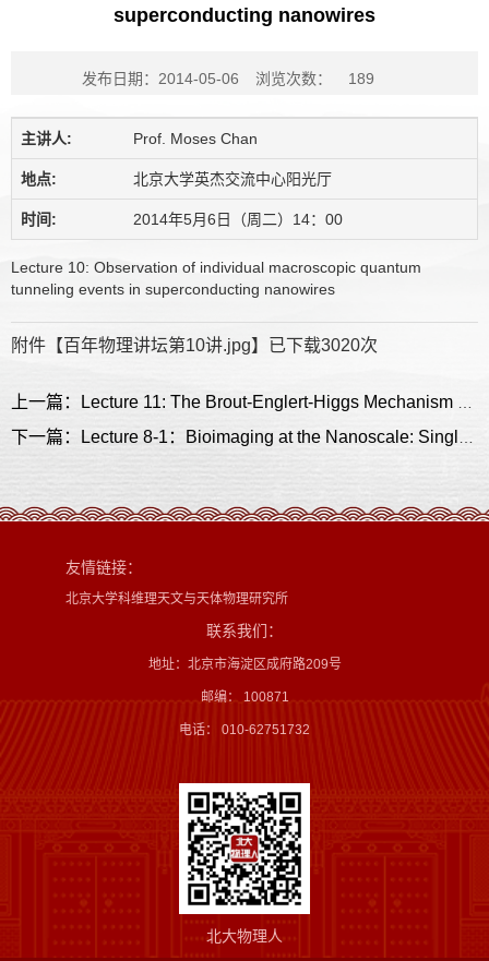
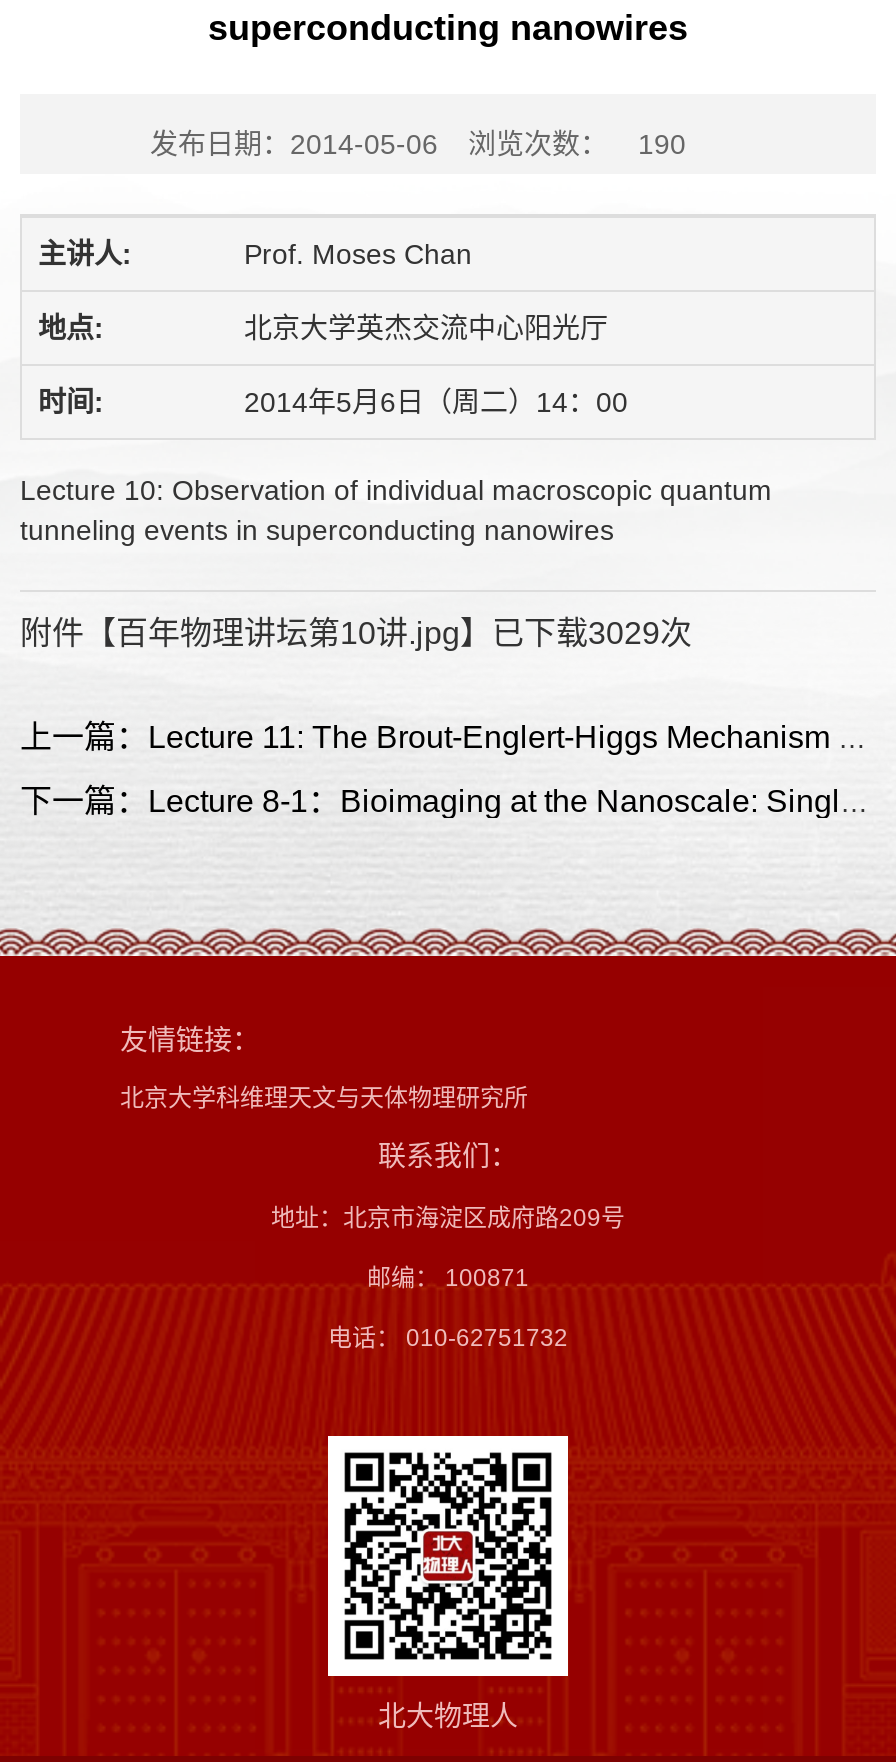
[82,69,374,87] 发布日期：2014-05-06 浏览次数： 189 -> [150,127,686,159] 发布日期：2014-05-06 浏览次数： 190
[11,336,378,354] 附件【百年物理讲坛第10讲.jpg】已下载3020次 -> [20,615,692,649] 附件【百年物理讲坛第10讲.jpg】已下载3029次

